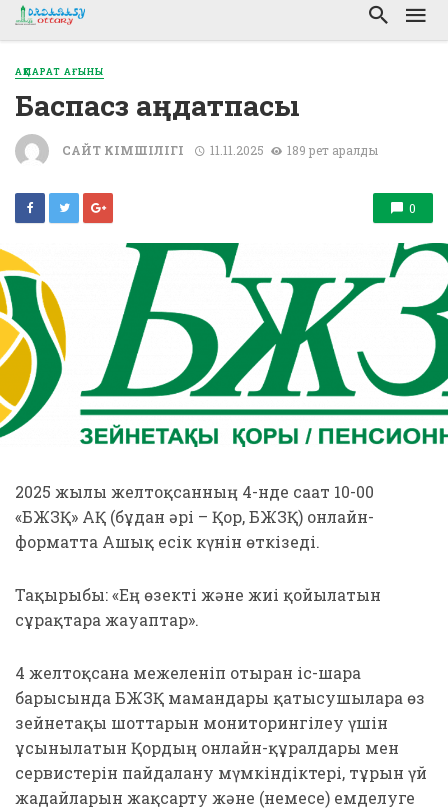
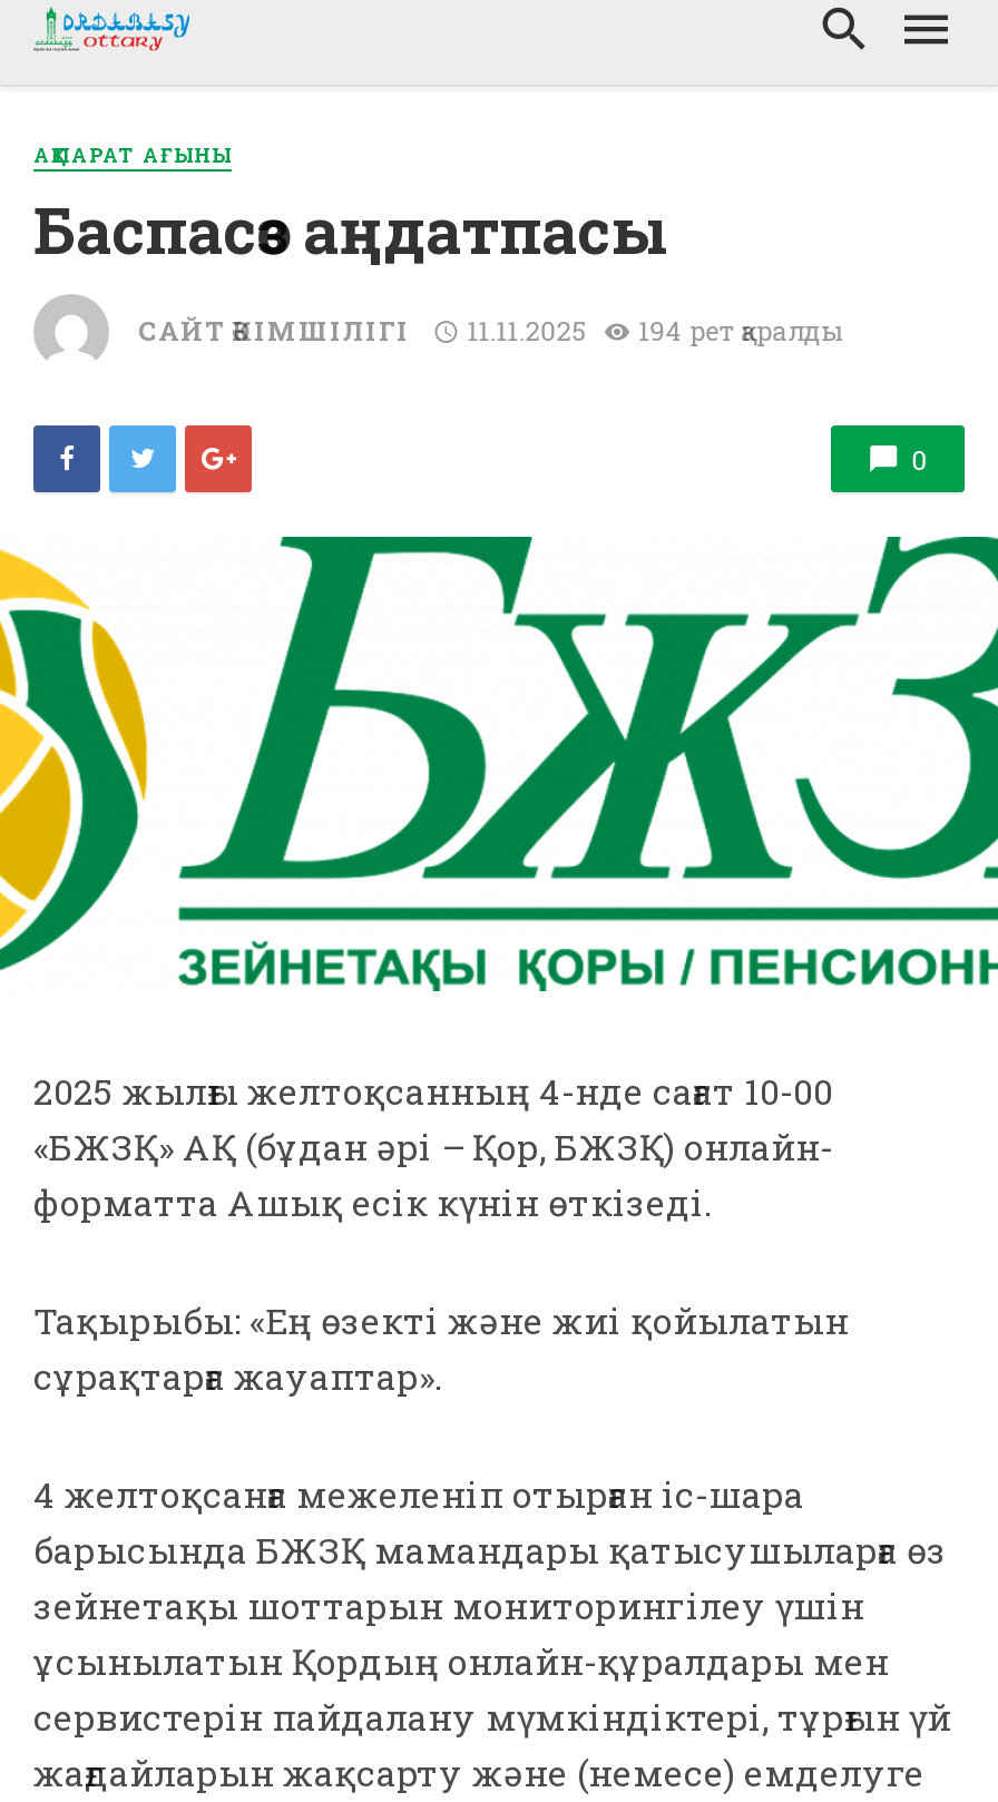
[62,142,378,158] САЙТ ӘКІМШІЛІГІ 11.11.2025 189 рет қаралды -> [138,311,843,347] САЙТ ӘКІМШІЛІГІ 11.11.2025 194 рет қаралды

